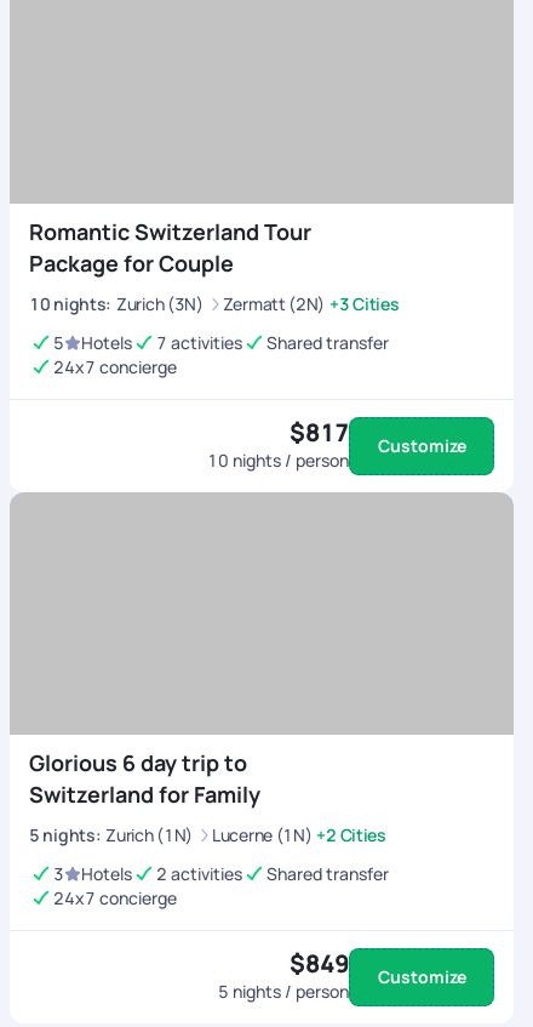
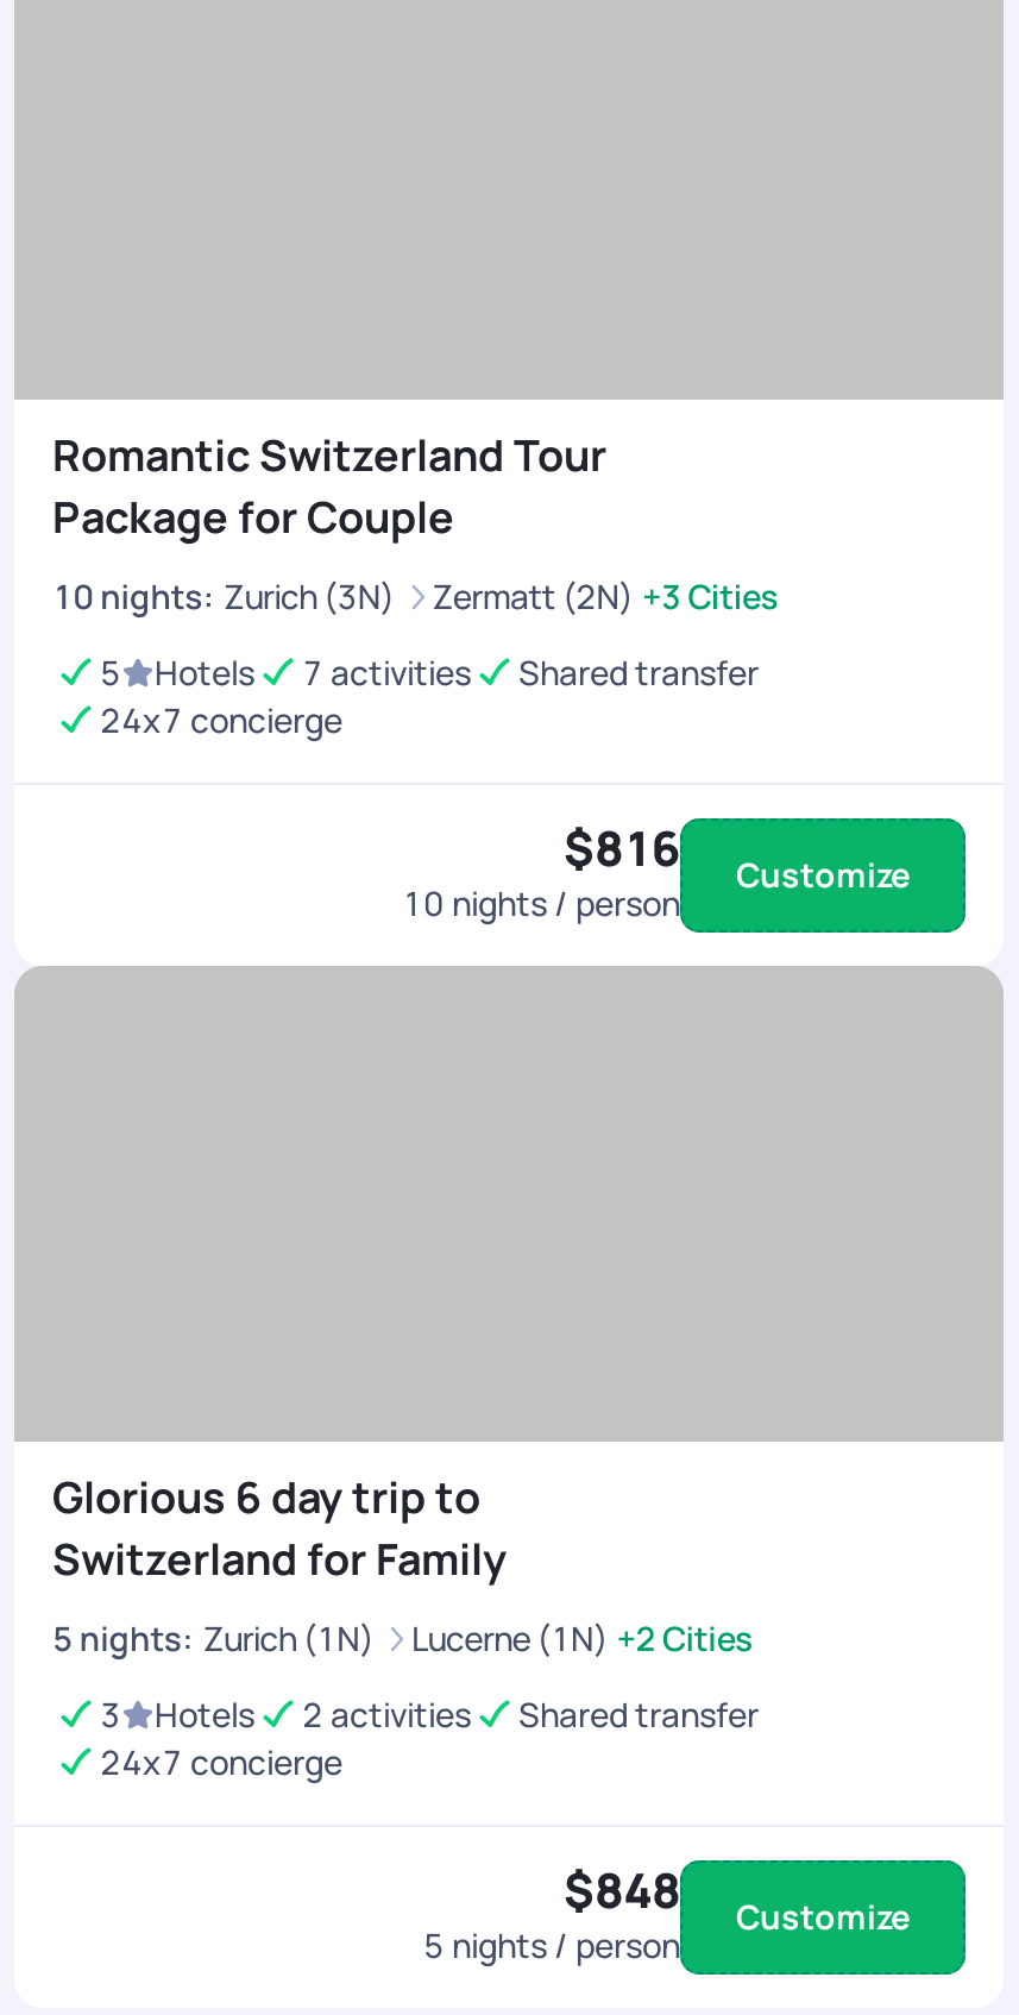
[290,416,466,457] $817 Customize -> [564,816,910,897] $816 Customize
[290,947,466,988] $849 Customize -> [564,1858,910,1939] $848 Customize

